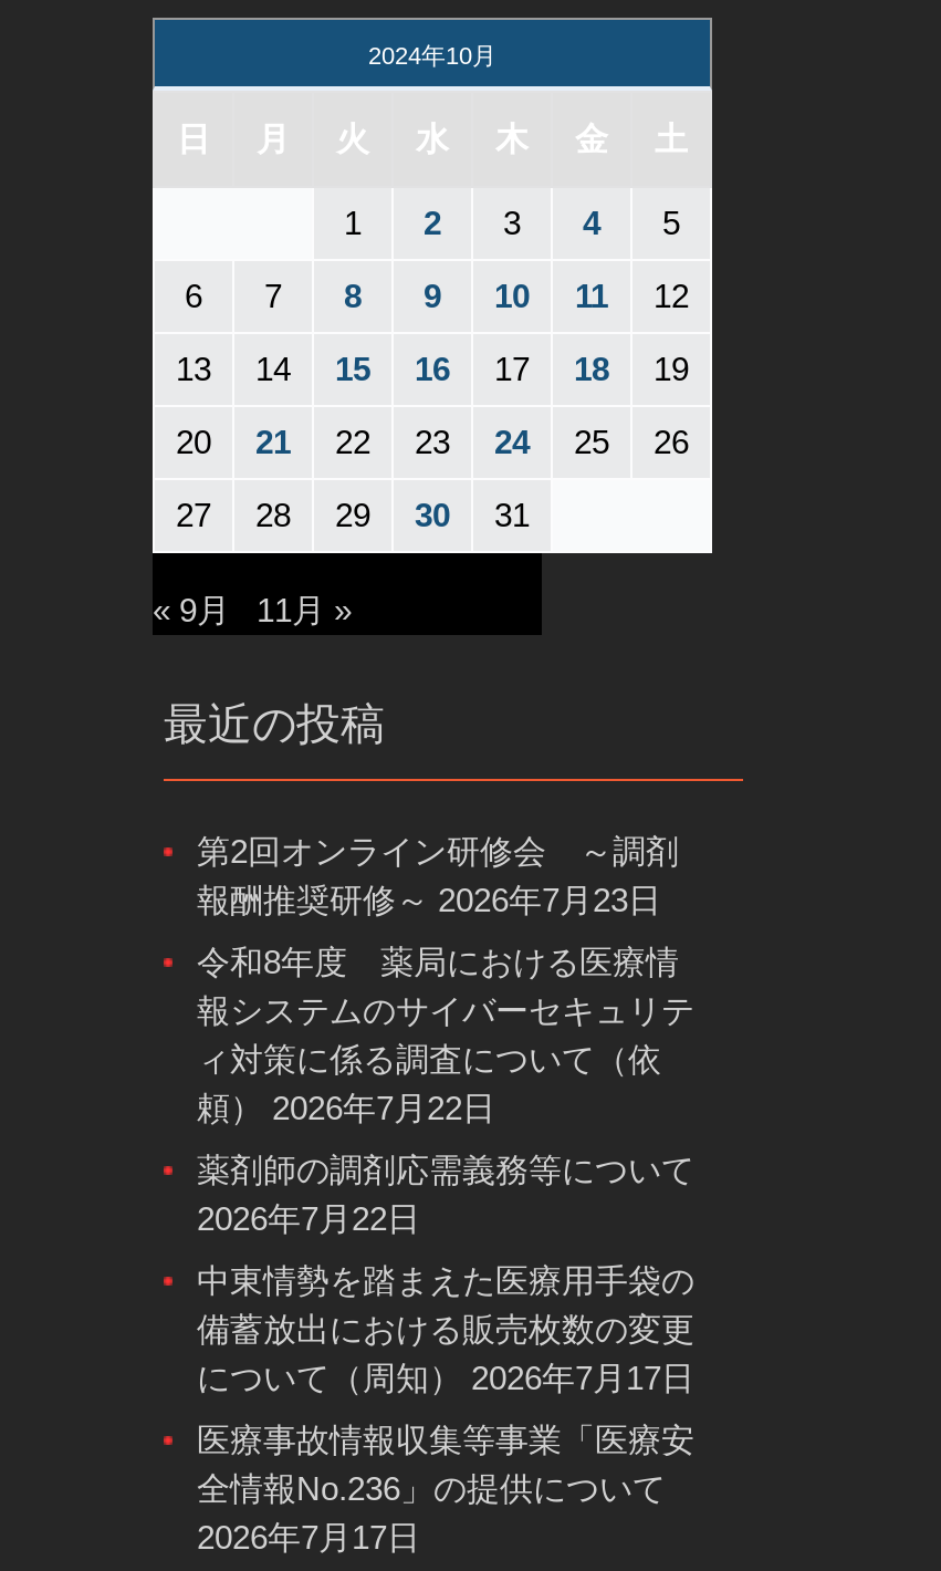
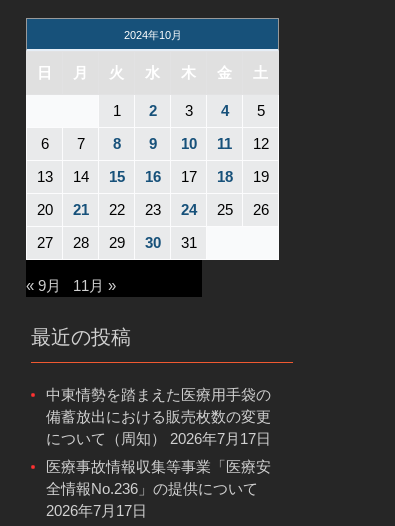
[197,833,694,1238] 第2回オンライン研修会 ～調剤 | 報酬推奨研修～ 2026年7月23日 | 令和8年度 薬局における医療情 | 報システムのサイバーセキュリテ | ィ対策に係る調査について（依 | 頼） 2026年7月22日 | 薬剤師の調剤応需義務等について | 2026年7月22日 -> none

